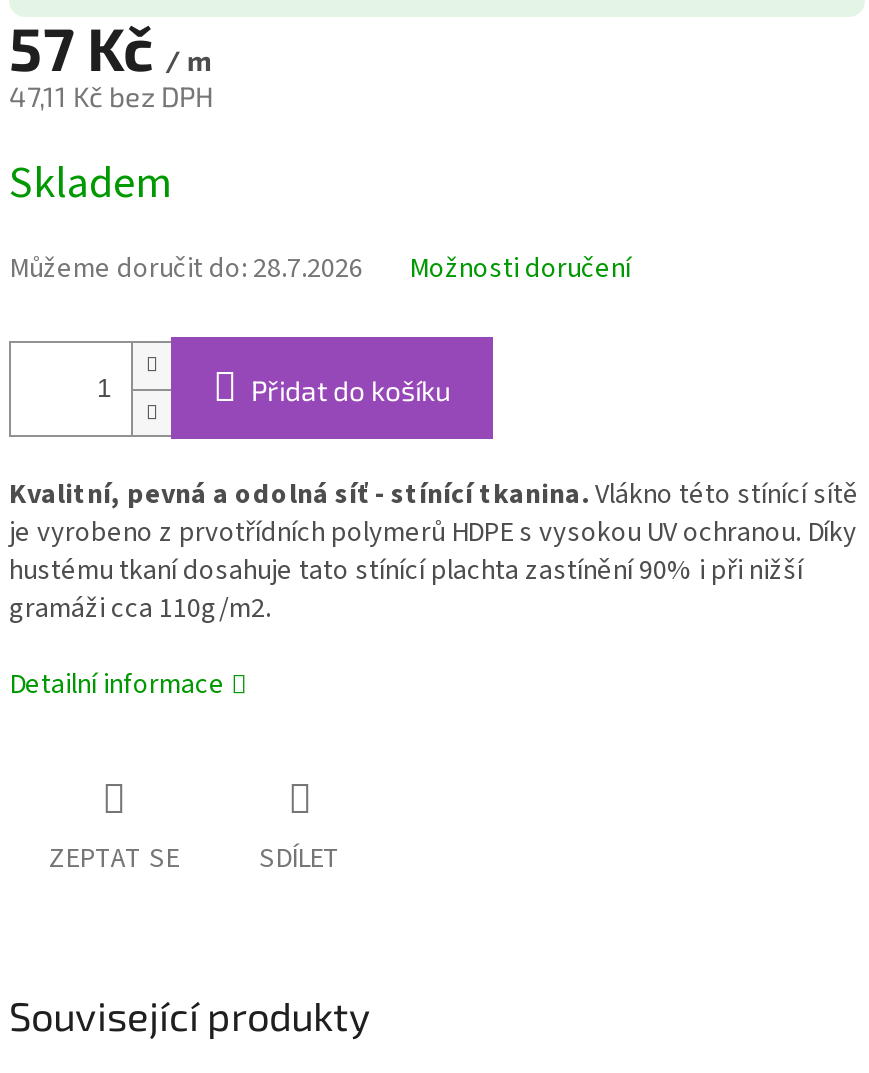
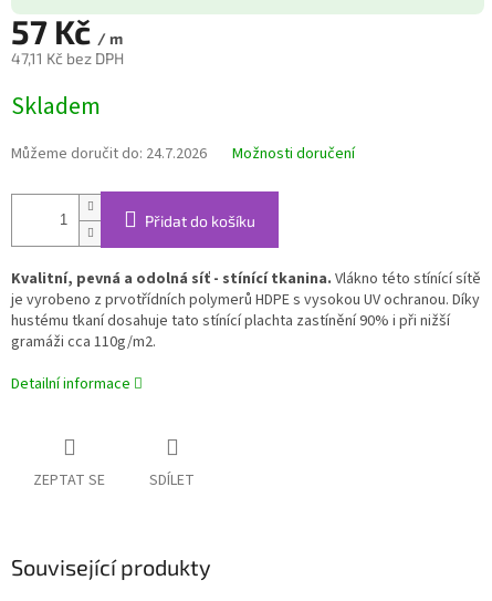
[9,250,363,290] Můžeme doručit do: 28.7.2026 -> [11,143,207,165] Můžeme doručit do: 24.7.2026

